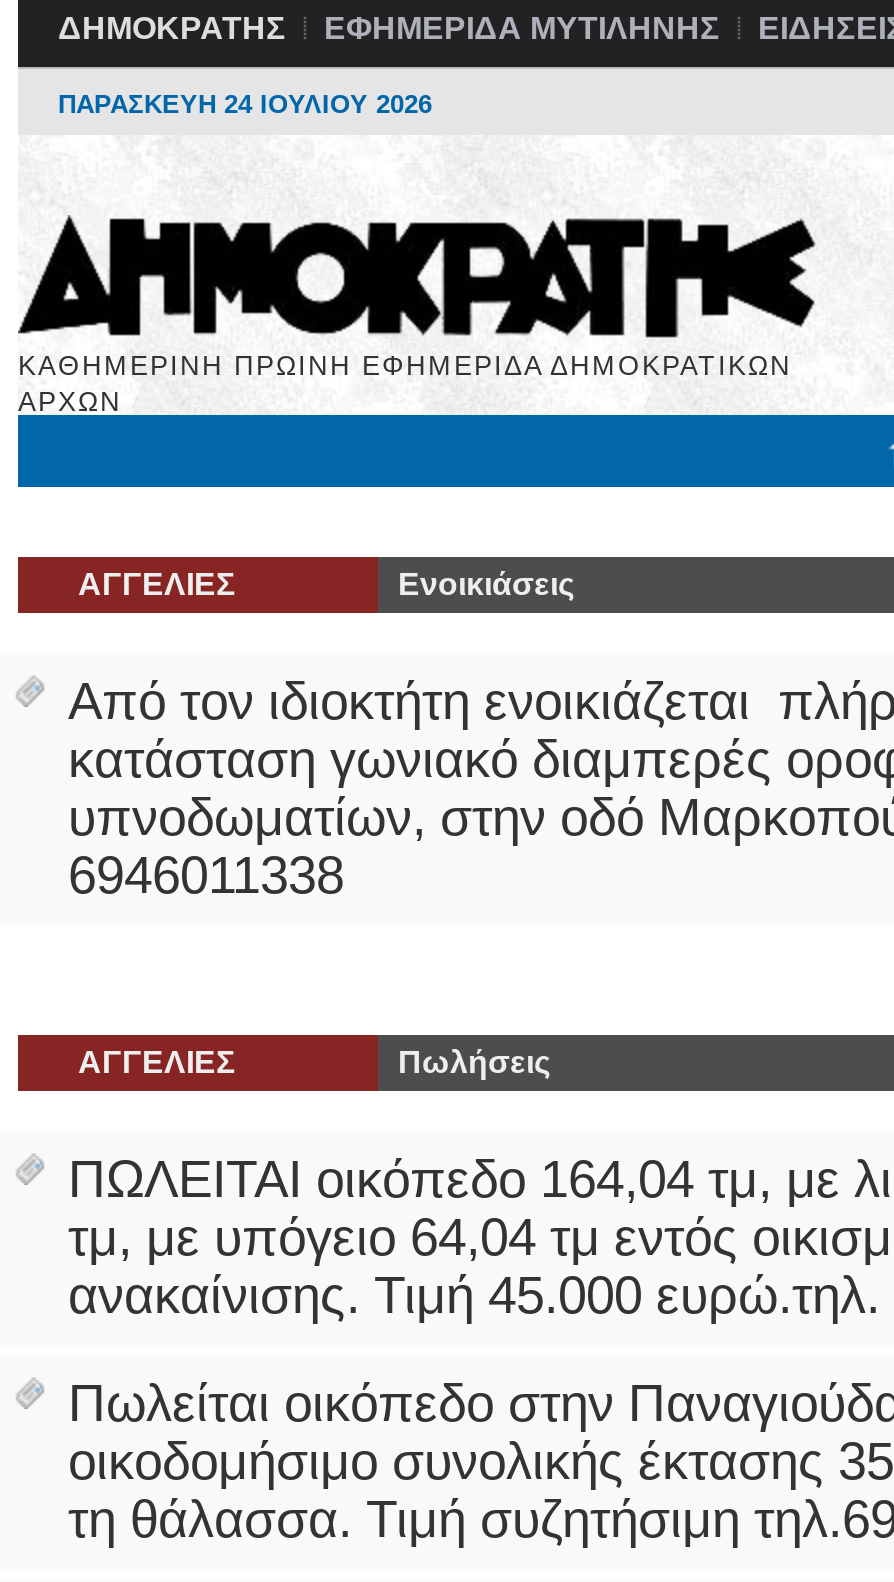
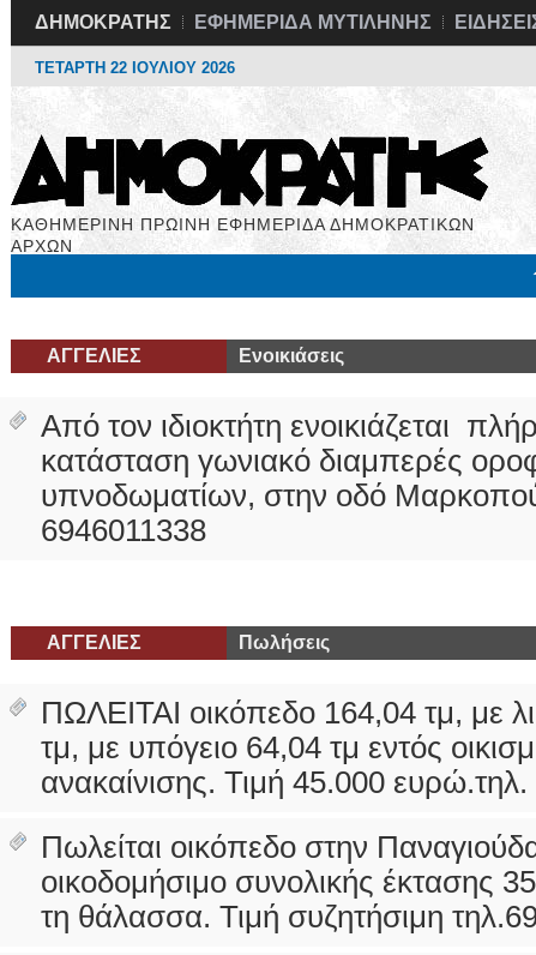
[58,89,432,119] ΠΑΡΑΣΚΕΥΗ 24 ΙΟΥΛΙΟΥ 2026 -> [35,59,235,77] ΤΕΤΑΡΤΗ 22 ΙΟΥΛΙΟΥ 2026

